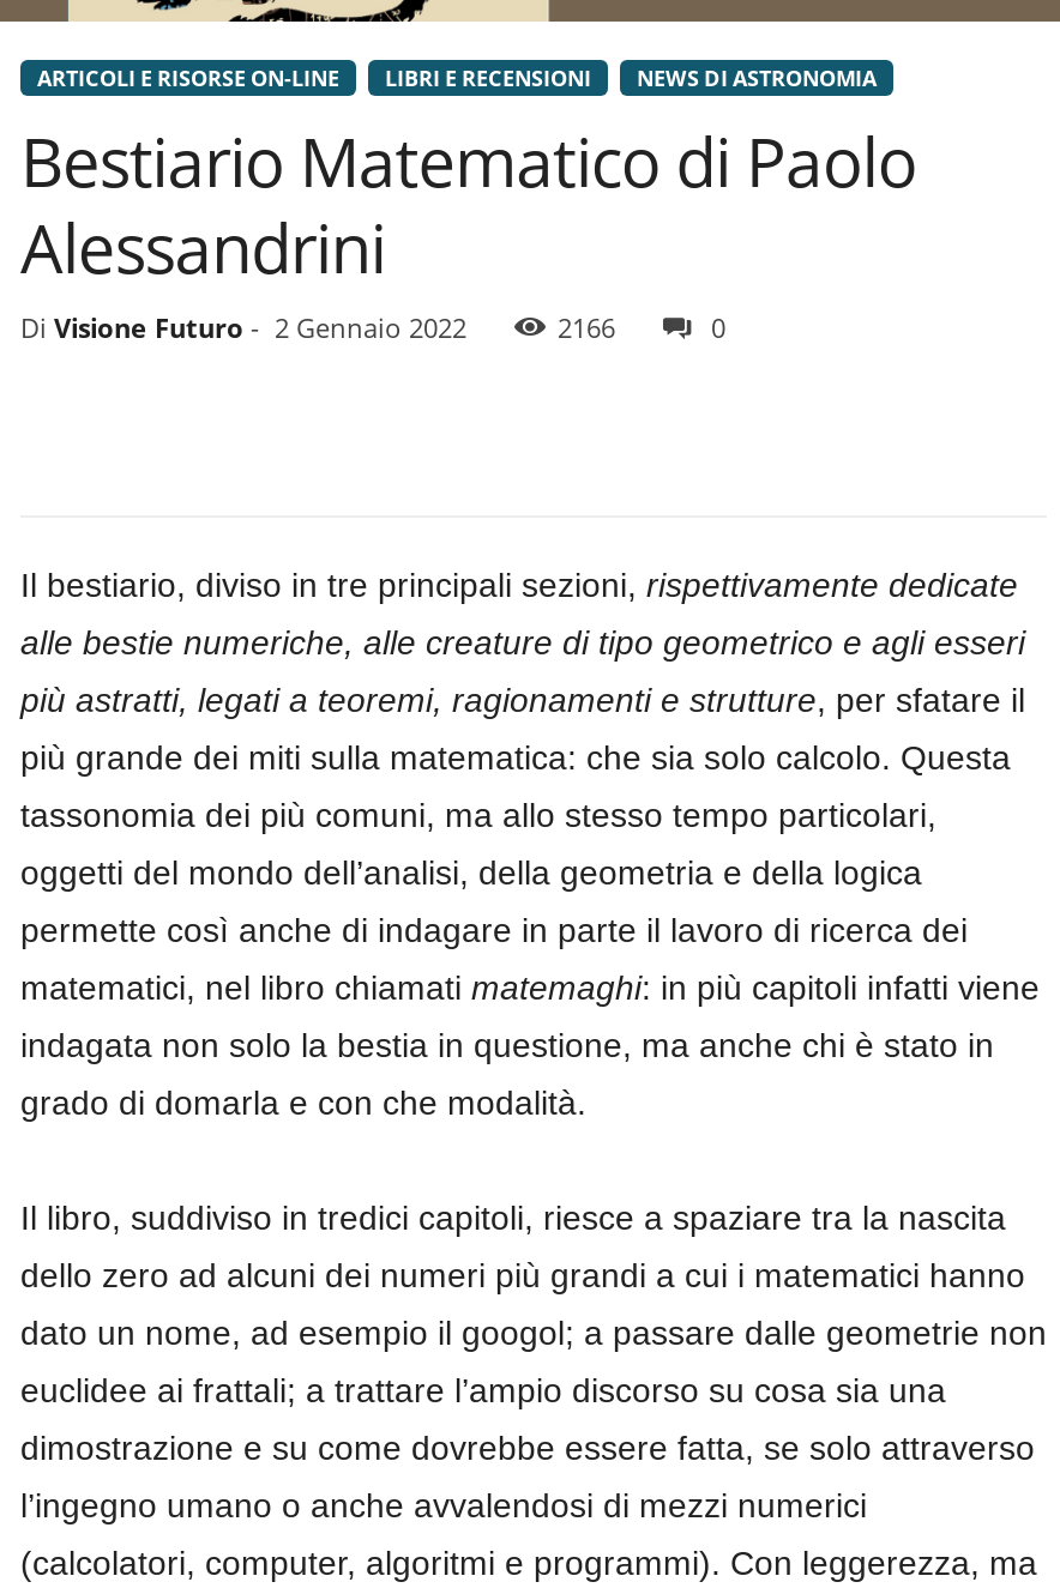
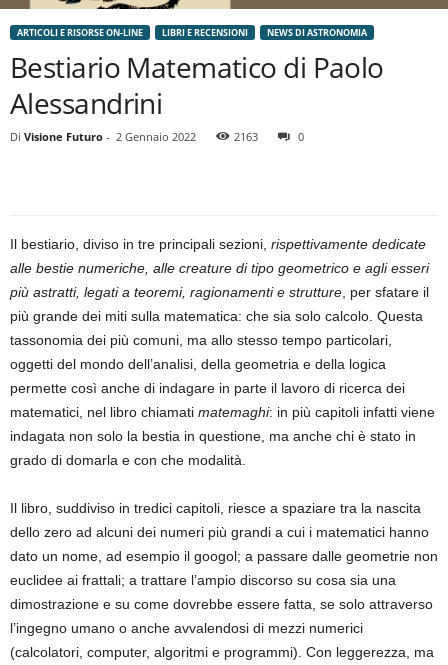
[558,310,615,346] 2166 -> [234,129,258,144] 2163

